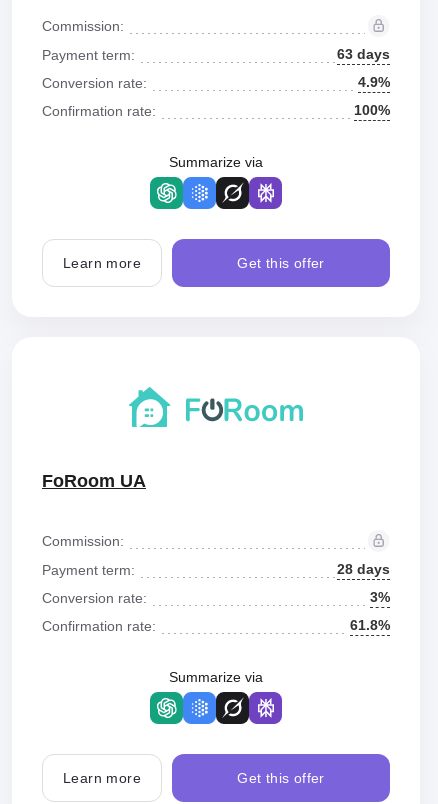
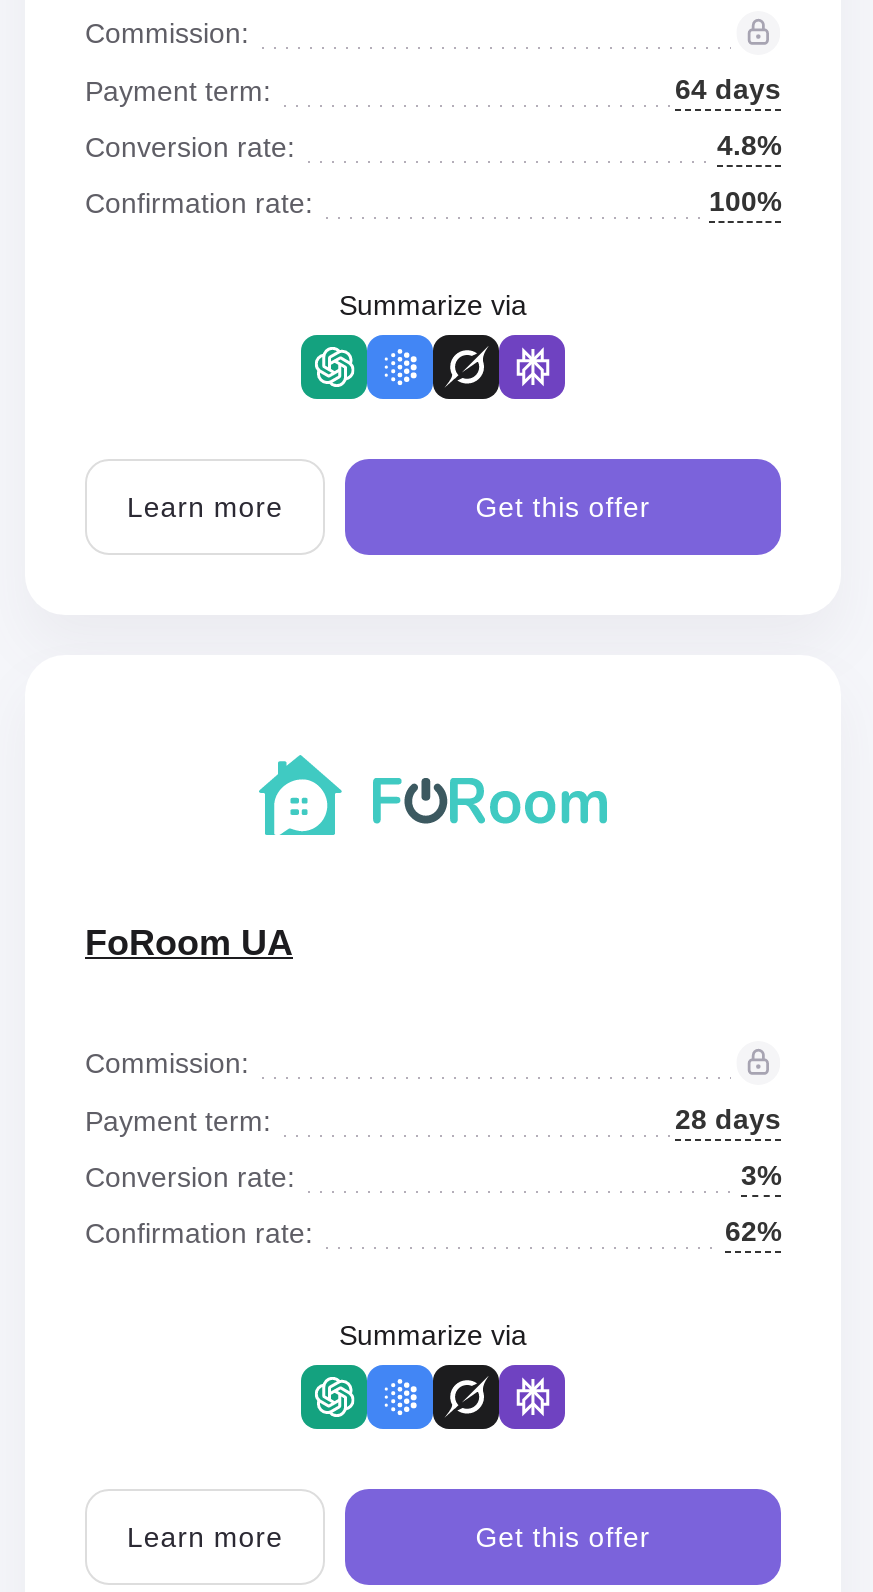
[337,46,390,62] 63 days -> [675,73,781,105] 64 days
[358,74,390,90] 4.9% -> [717,129,781,161] 4.8%
[350,617,390,633] 61.8% -> [725,1215,781,1247] 62%

